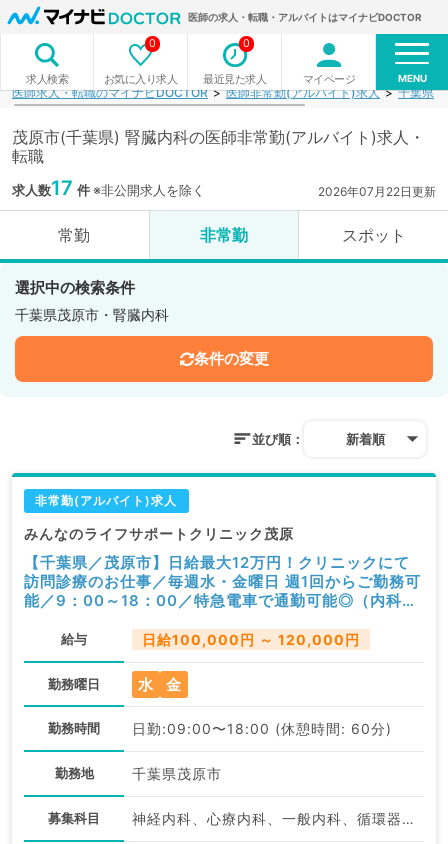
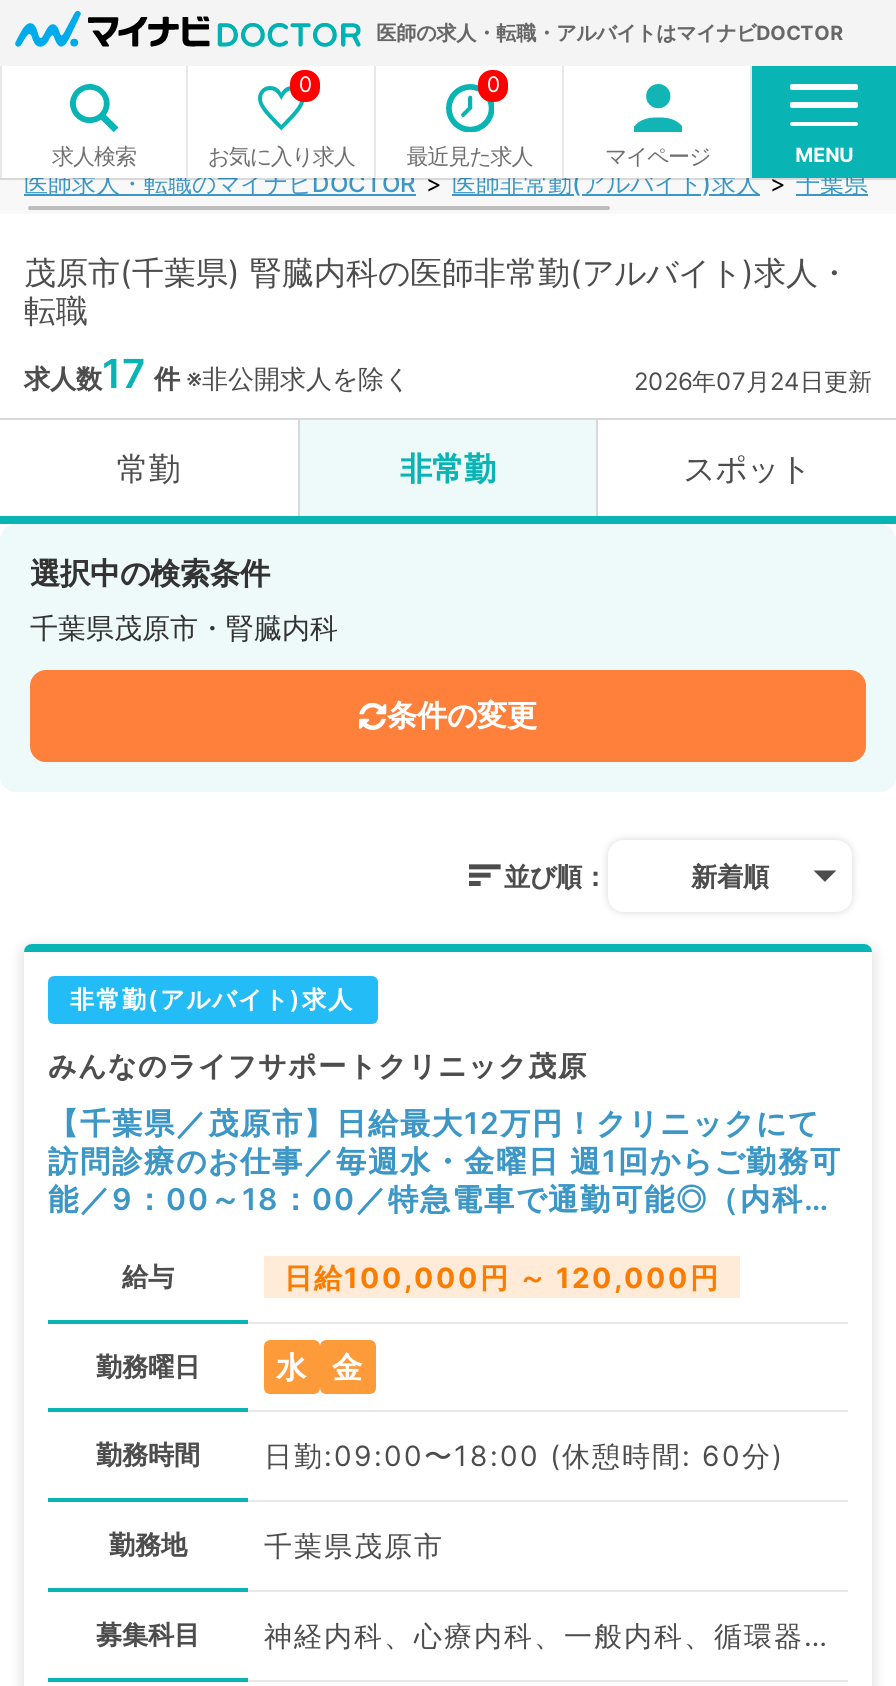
[318,184,436,199] 2026年07月22日更新 -> [634,366,872,396] 2026年07月24日更新

